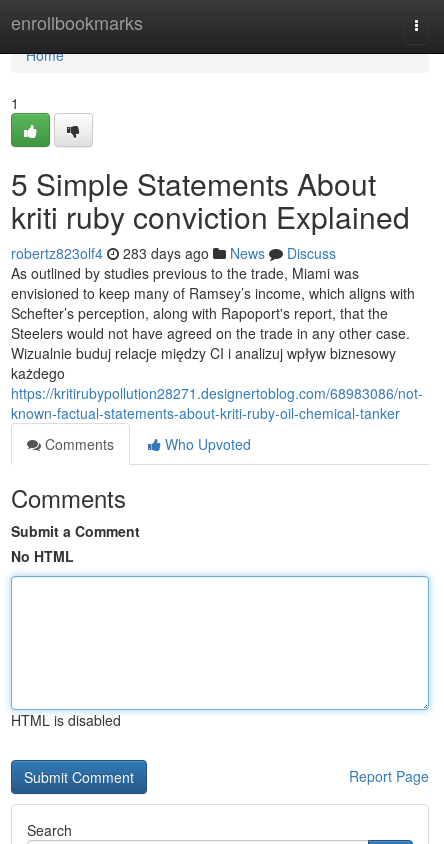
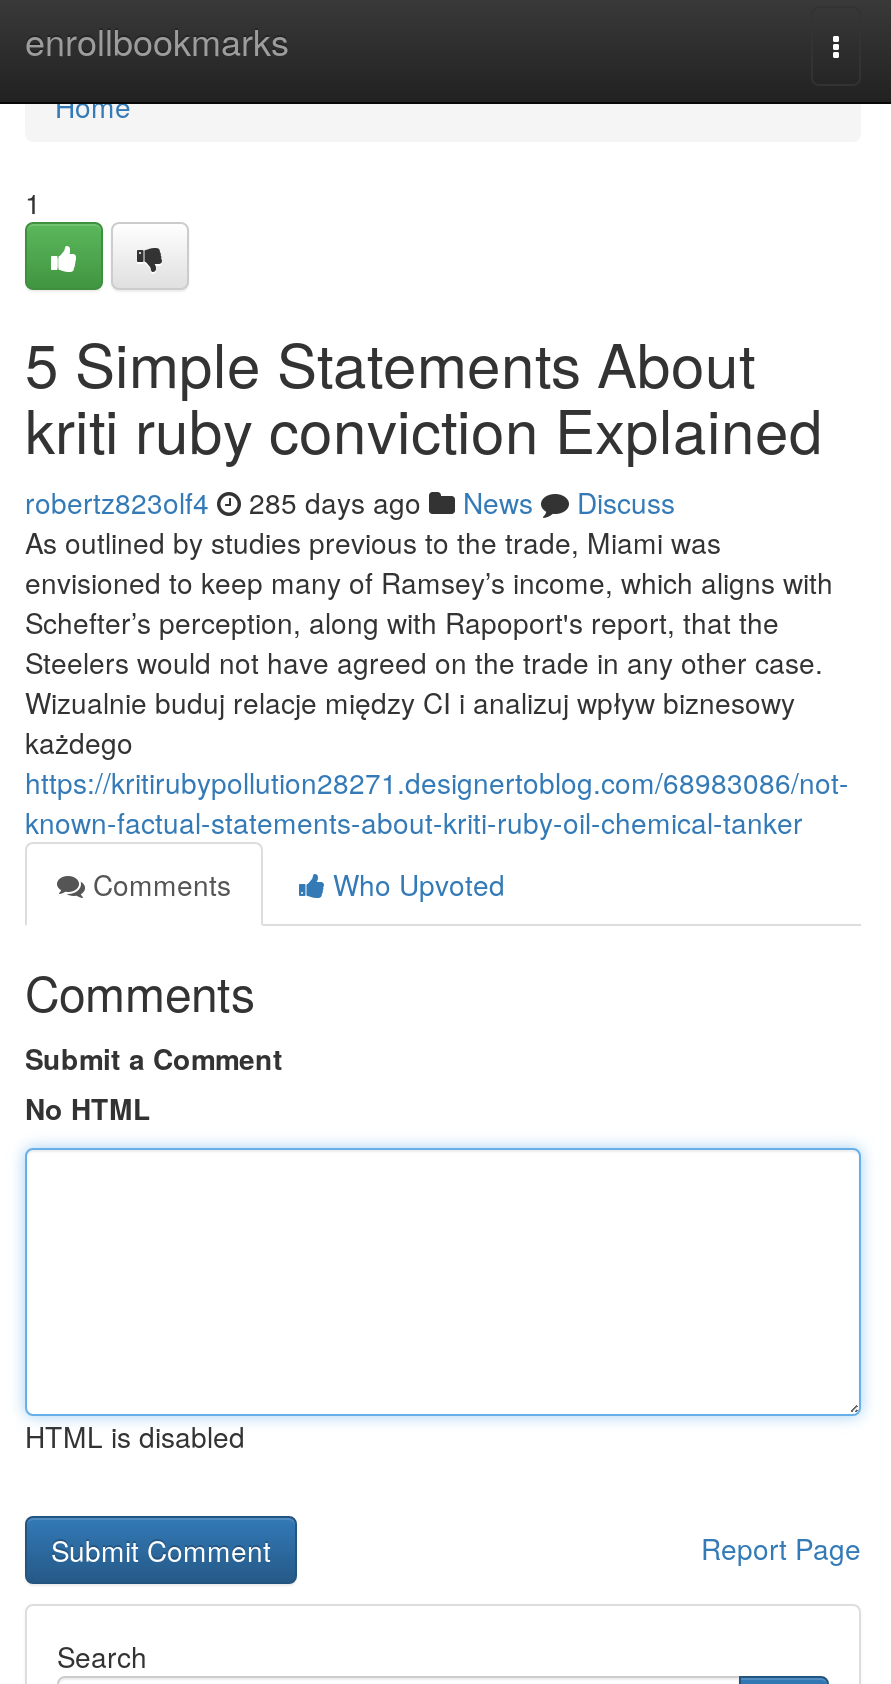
[11,243,336,263] robertz823olf4 283 days ago News Discuss -> [25,482,675,522] robertz823olf4 285 days ago News Discuss

